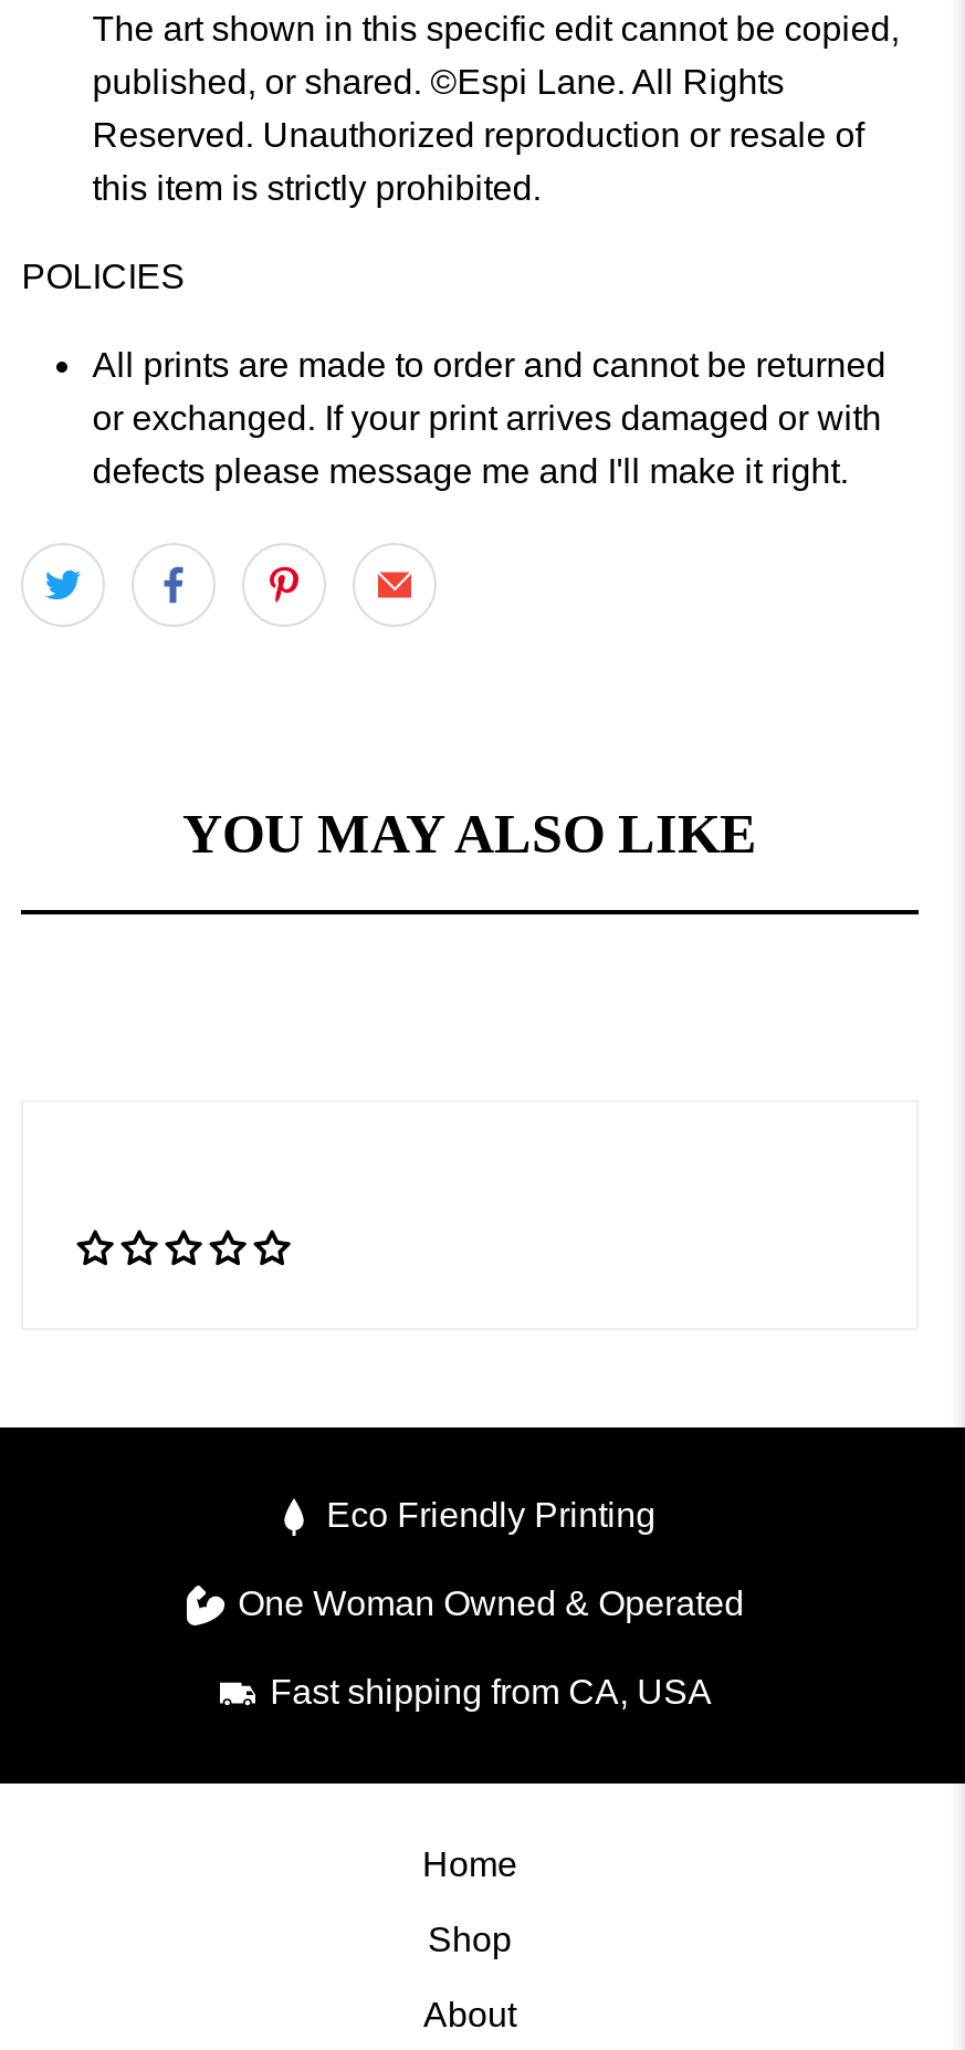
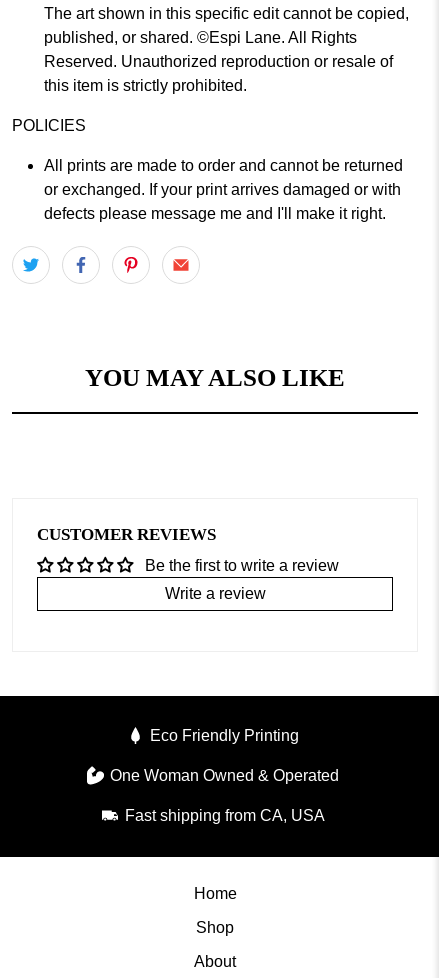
none -> [37,524,339,601] CUSTOMER REVIEWS | Be the first to write a review | Write a review

